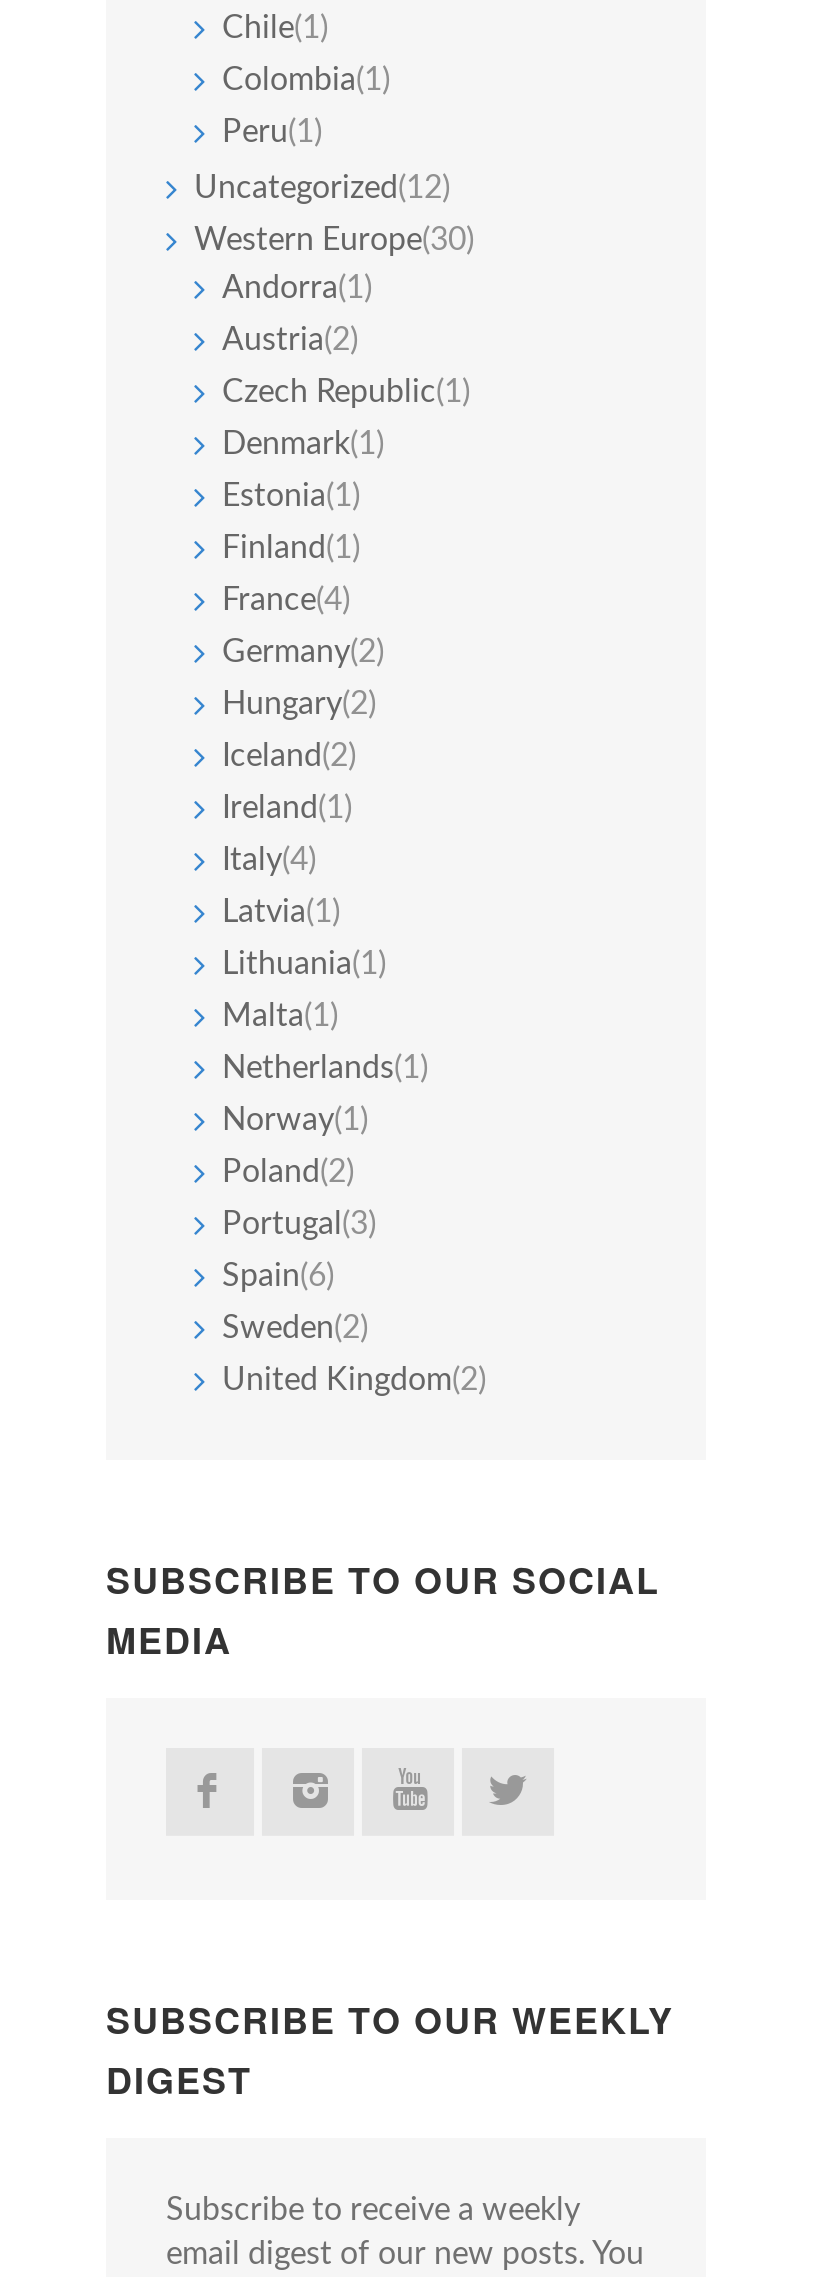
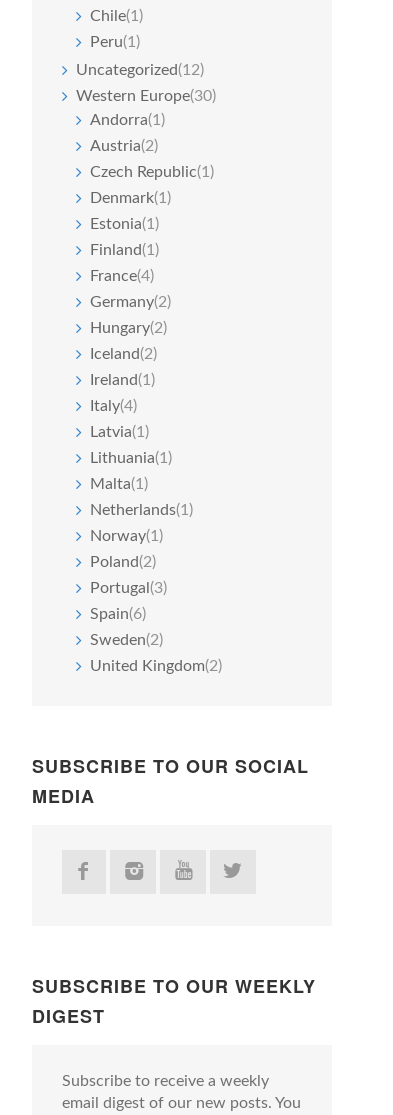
[222,64,390,96] Colombia(1) -> none

